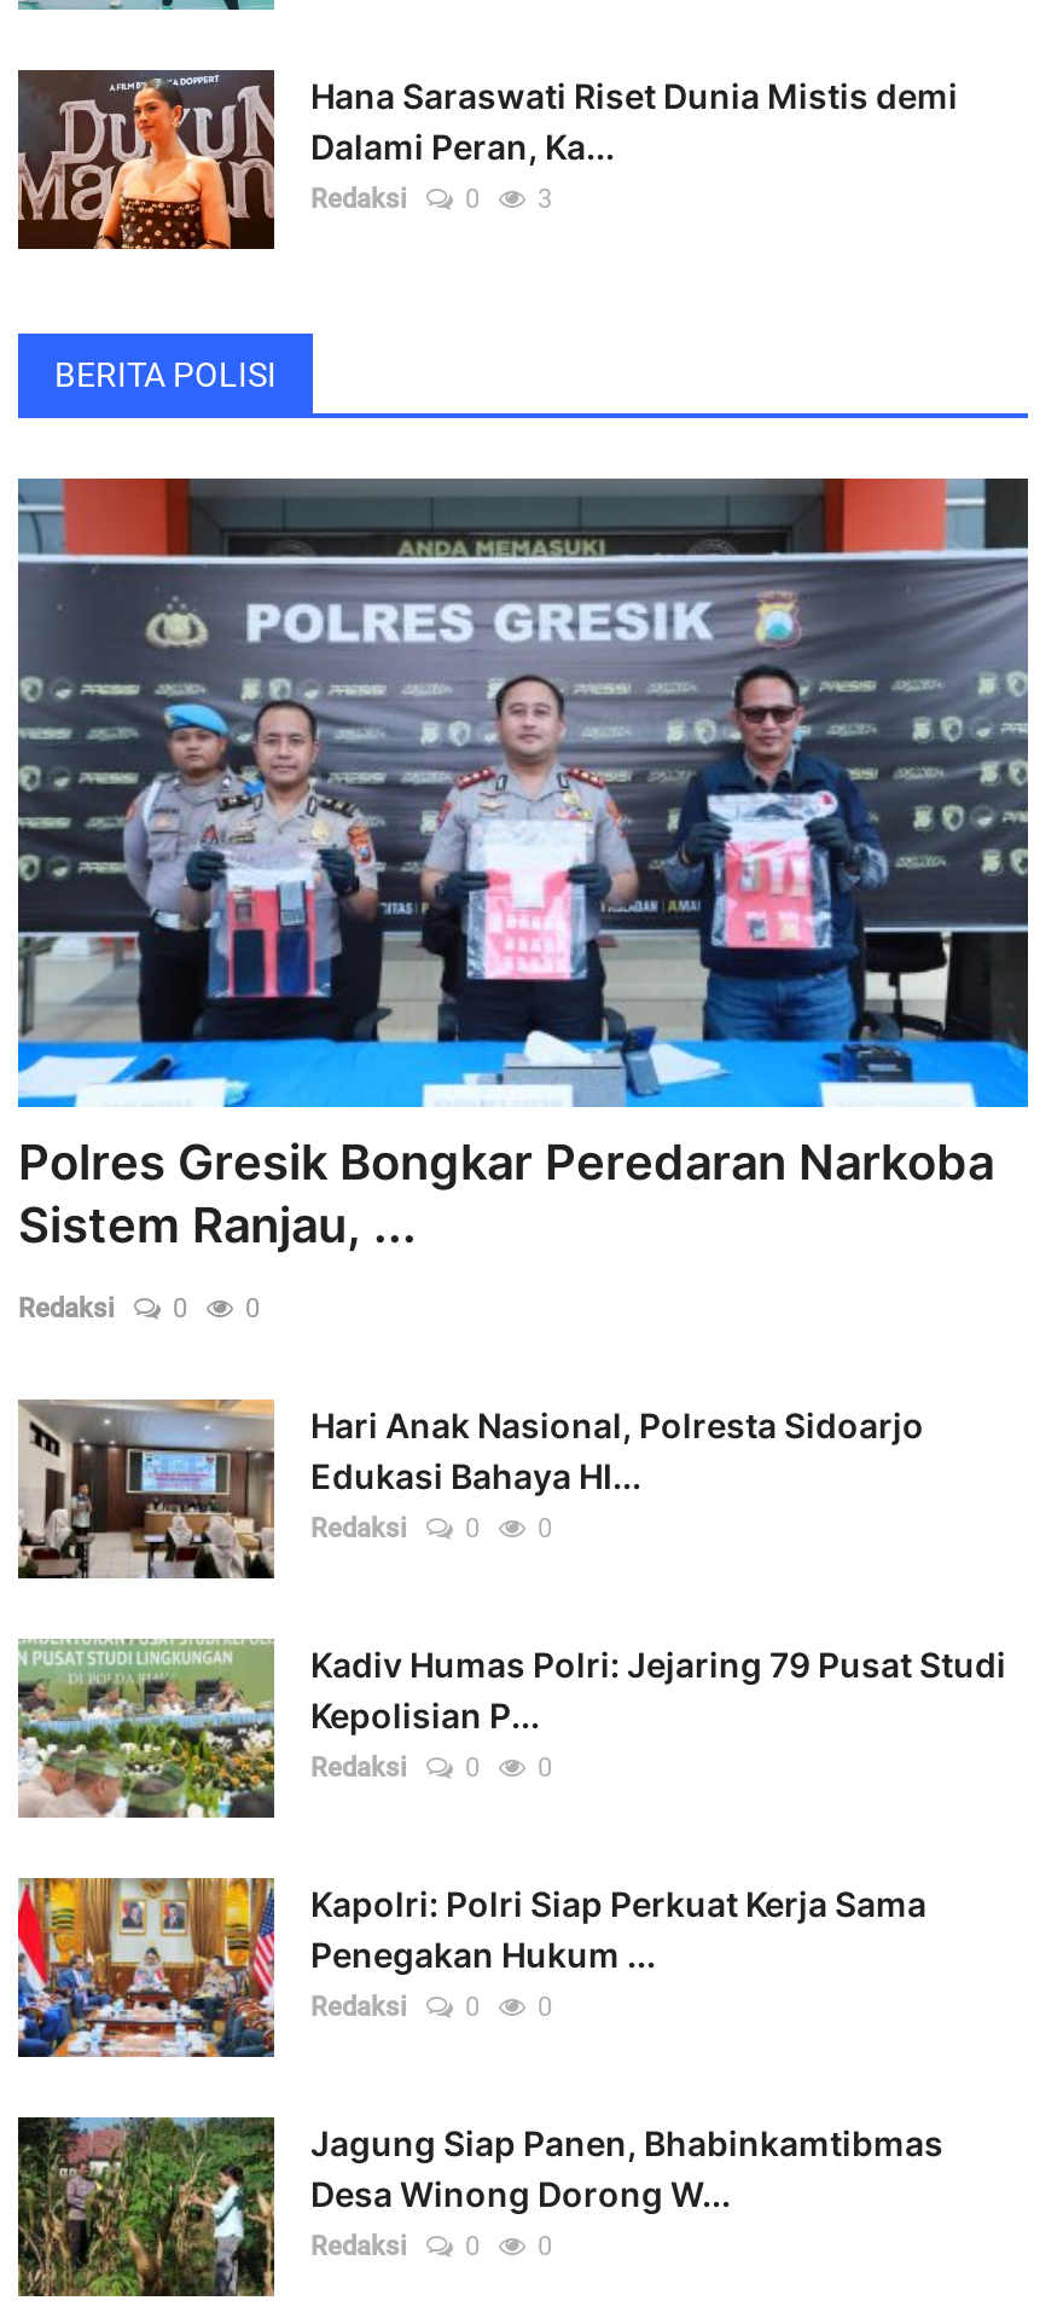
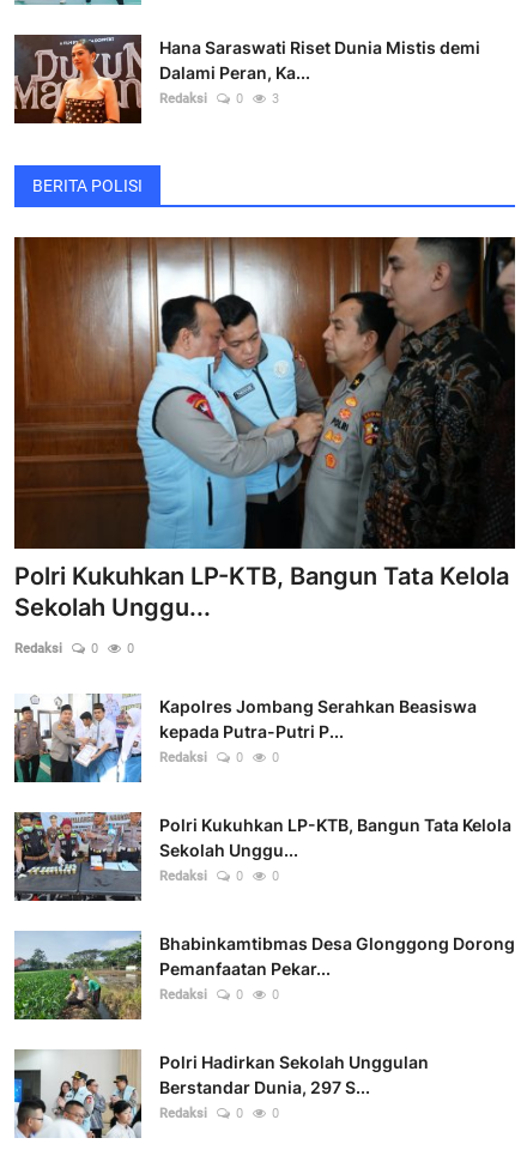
[16,476,1030,1255] [image] | Polres Gresik Bongkar Peredaran Narkoba | Sistem Ranjau, ... -> [13,236,516,622] [image] | Polri Kukuhkan LP-KTB, Bangun Tata Kelola | Sekolah Unggu...
[16,1397,924,1581] [image] | Hari Anak Nasional, Polresta Sidoarjo | Edukasi Bahaya HI... -> [14,694,477,783] [image] | Kapolres Jombang Serahkan Beasiswa | kepada Putra-Putri P...
[16,1639,1006,1820] [image] | Kadiv Humas Polri: Jejaring 79 Pusat Studi | Kepolisian P... -> [13,812,511,902] [image] | Polri Kukuhkan LP-KTB, Bangun Tata Kelola | Sekolah Unggu...
[16,1876,927,2059] [image] | Kapolri: Polri Siap Perkuat Kerja Sama | Penegakan Hukum ... -> [13,931,515,1021] [image] | Bhabinkamtibmas Desa Glonggong Dorong | Pemanfaatan Pekar...
[16,2117,943,2299] [image] | Jagung Siap Panen, Bhabinkamtibmas | Desa Winong Dorong W... -> [13,1051,429,1138] [image] | Polri Hadirkan Sekolah Unggulan | Berstandar Dunia, 297 S...

